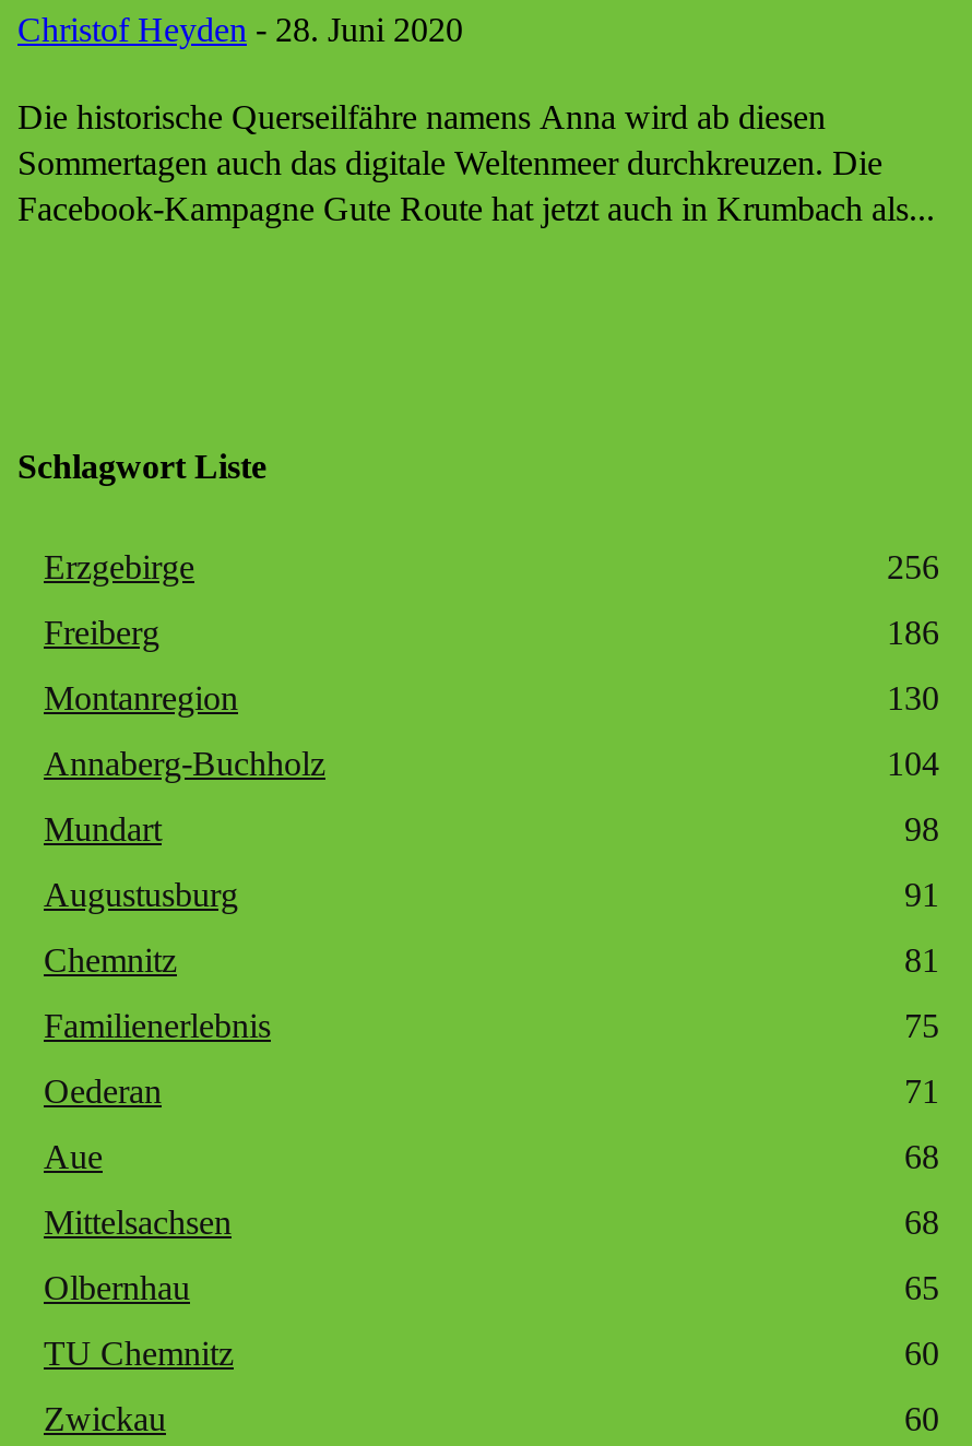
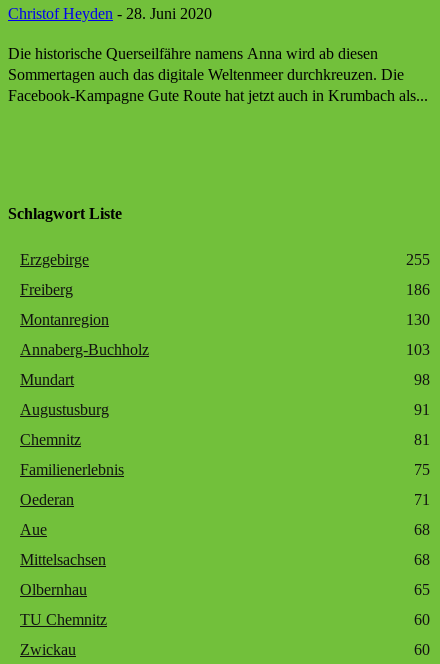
[887,547,939,584] 256 -> [406,250,430,267] 255
[887,744,939,781] 104 -> [406,340,430,357] 103

